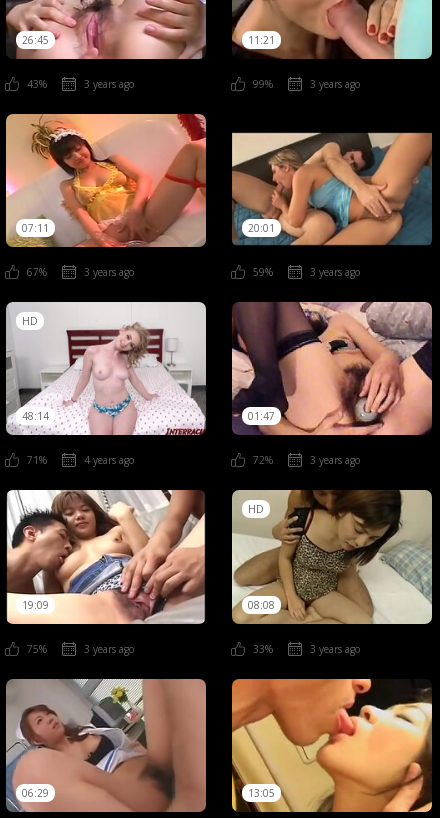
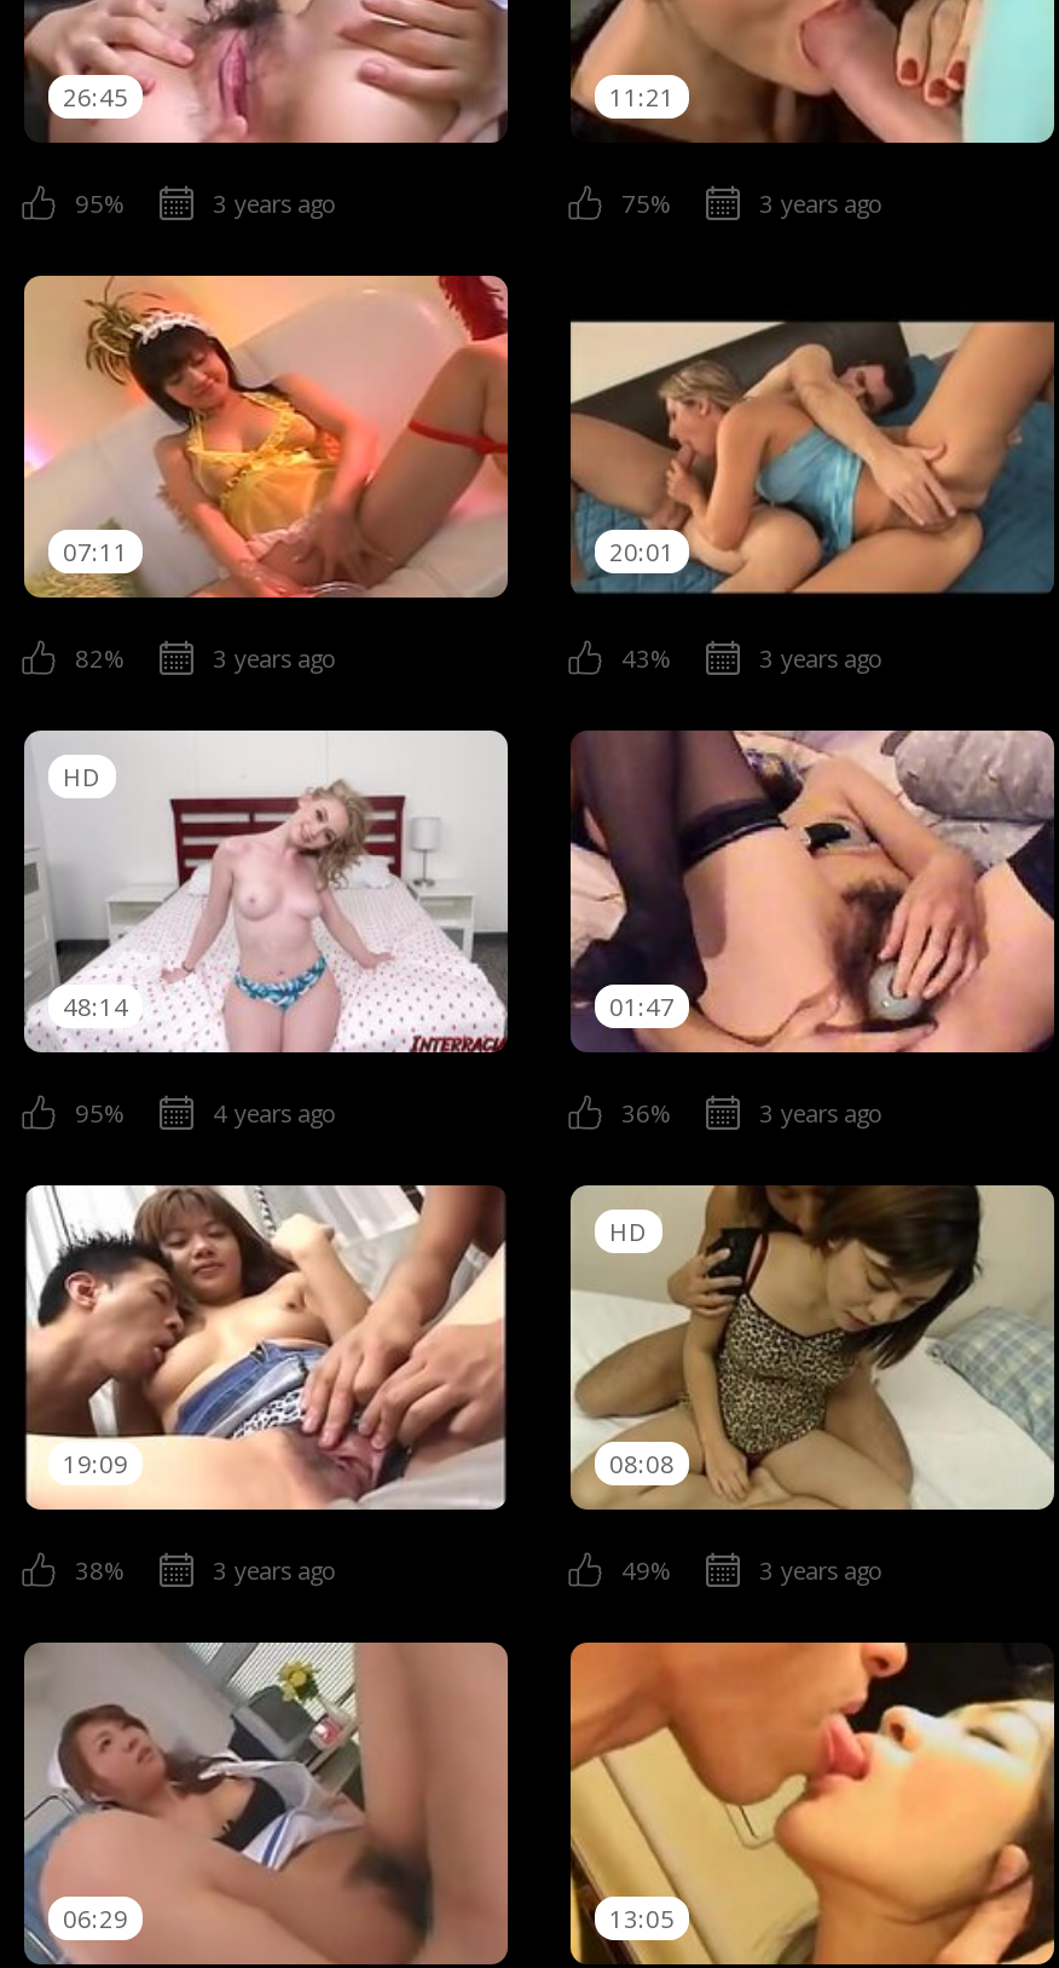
[27,77,47,91] 43% -> [75,186,123,219] 95%
[253,77,273,91] 99% -> [621,186,670,219] 75%
[27,265,47,279] 67% -> [75,641,123,675] 82%
[253,265,273,279] 59% -> [621,641,670,675] 43%
[27,453,47,467] 71% -> [75,1097,123,1131] 95%
[253,453,273,467] 72% -> [621,1097,670,1131] 36%
[27,642,47,656] 75% -> [75,1552,123,1586] 38%
[253,642,273,656] 33% -> [621,1552,670,1586] 49%

